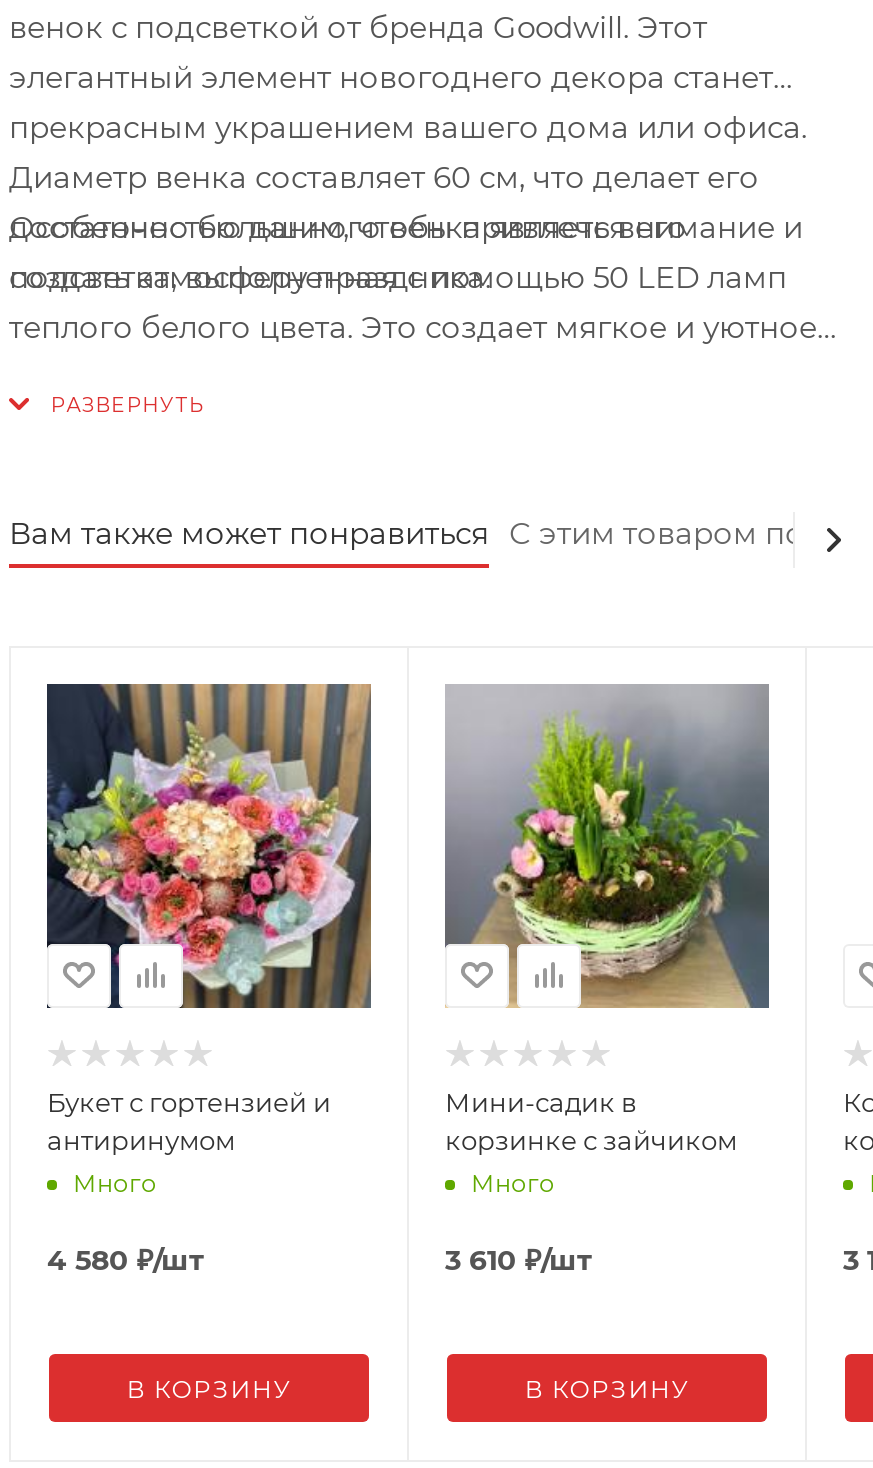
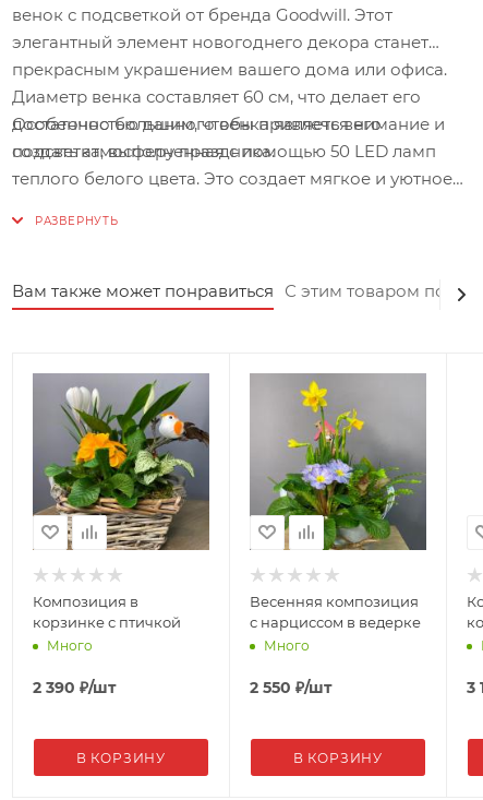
[45,684,371,1156] [image] | Букет с гортензией и | антиринумом -> [33,373,209,631] [image] | Композиция в | корзинке с птичкой
[445,688,767,1156] [image] | Мини-садик в | корзинке с зайчиком -> [250,374,426,631] [image] | Весенняя композиция | с нарциссом в ведерке
[47,1242,203,1278] 4 580 ₽/шт -> [33,678,116,697] 2 390 ₽/шт
[445,1242,591,1278] 3 610 ₽/шт -> [250,678,331,697] 2 550 ₽/шт

